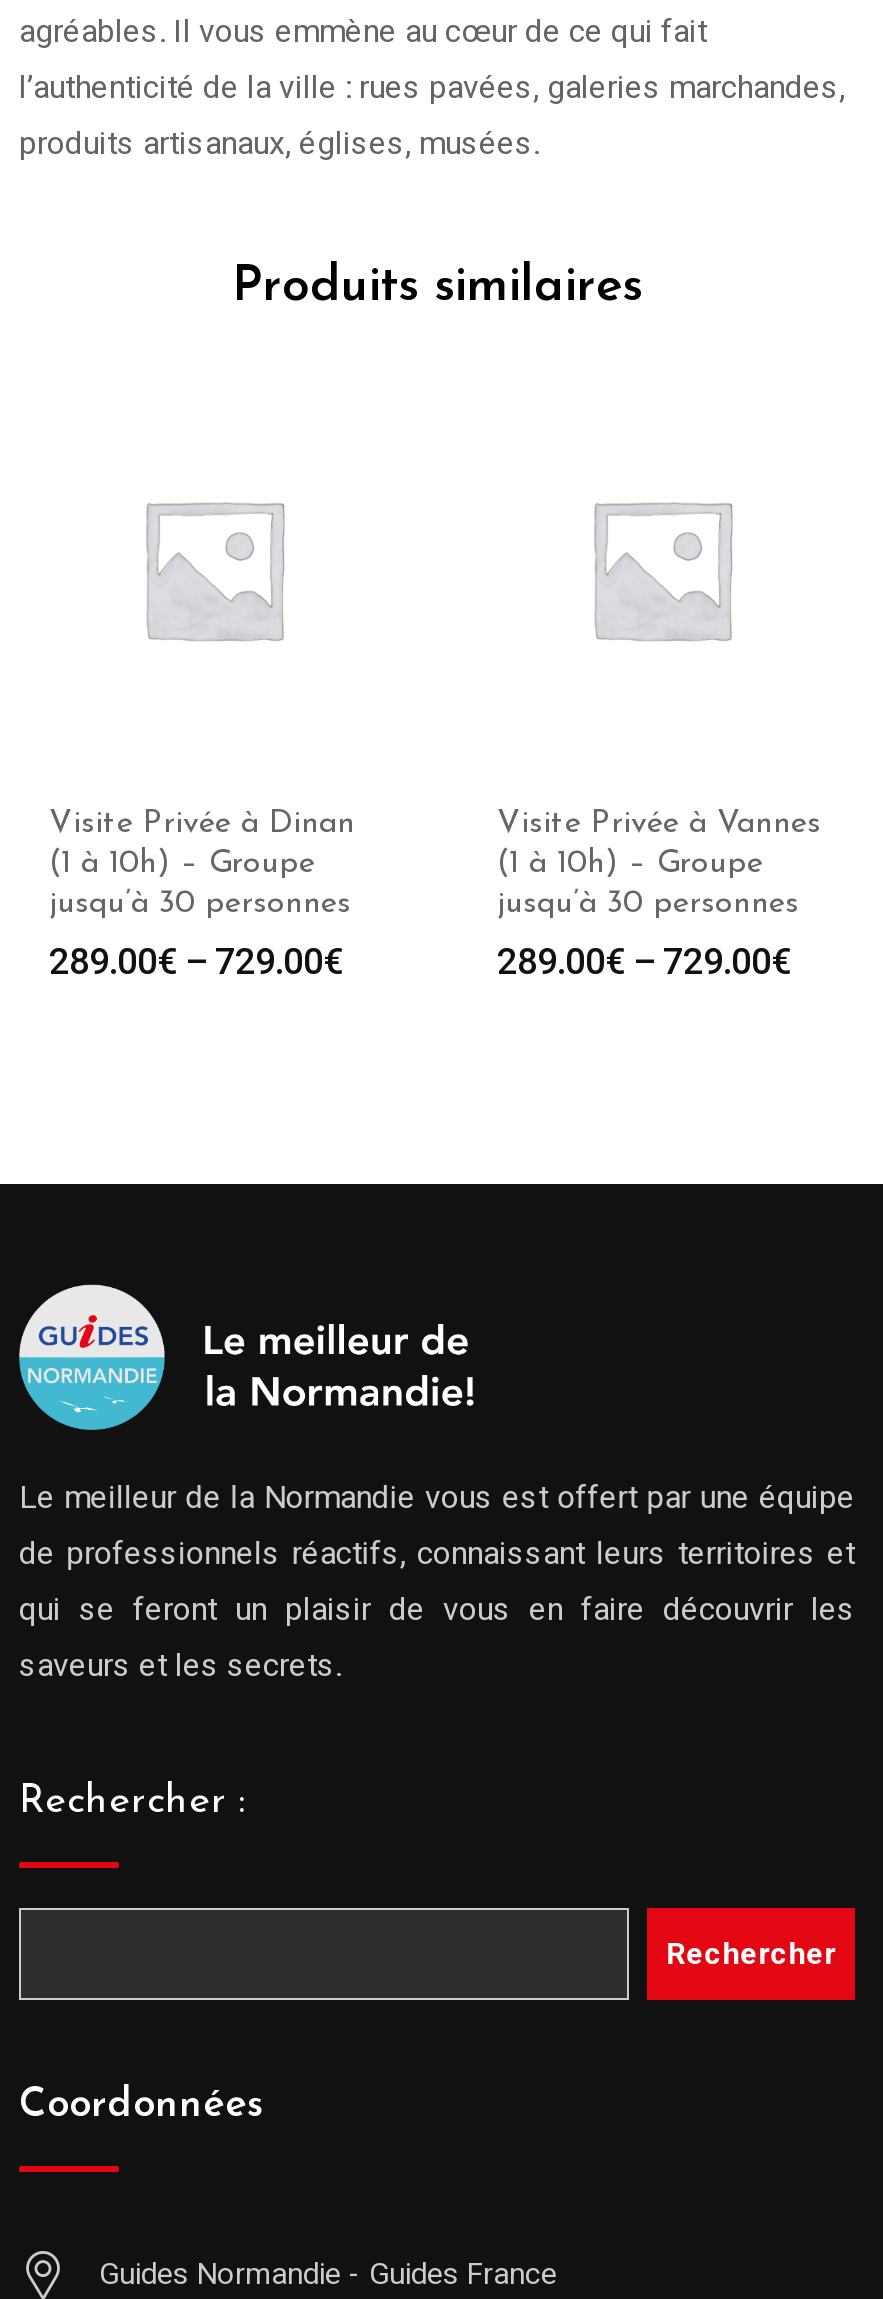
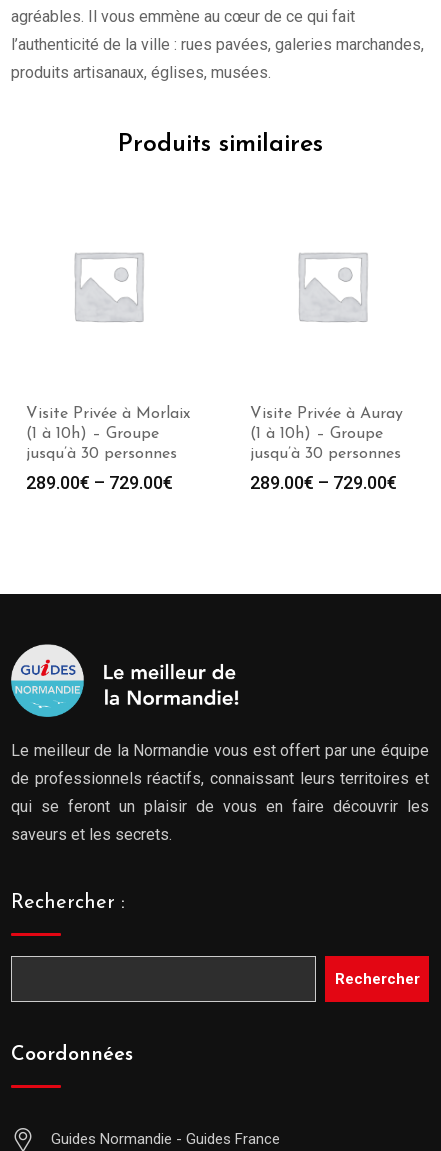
[49,809,355,841] Visite Privée à Dinan -> [26,406,190,422] Visite Privée à Morlaix
[497,809,821,841] Visite Privée à Vannes -> [250,406,403,422] Visite Privée à Auray

